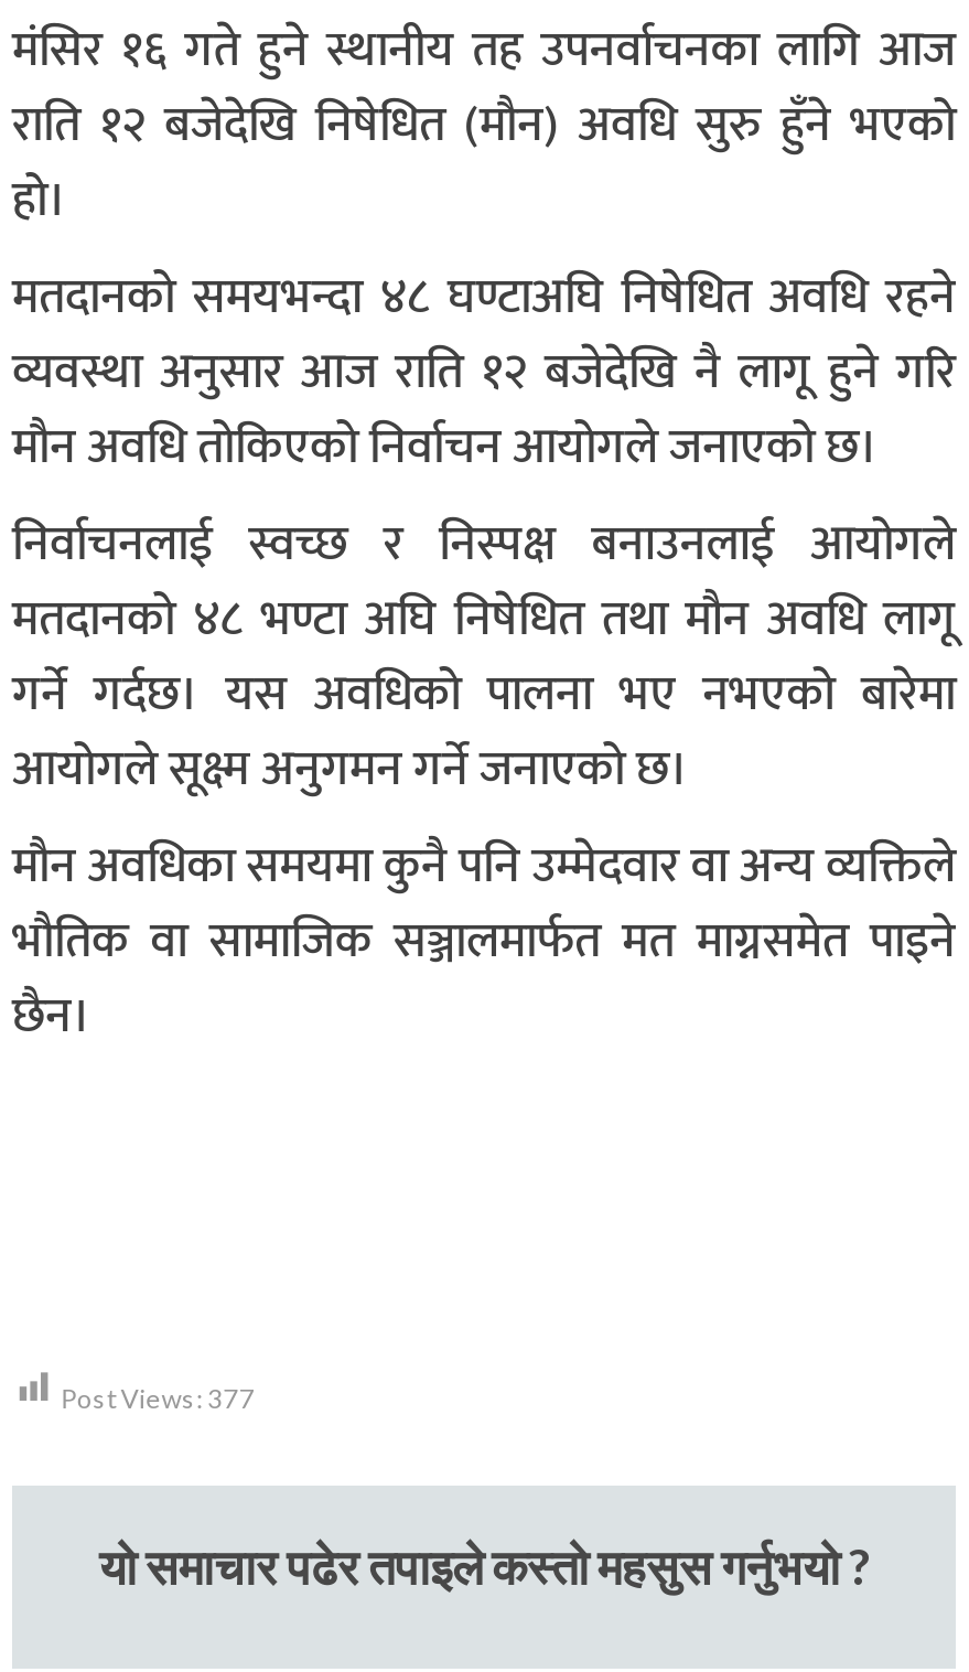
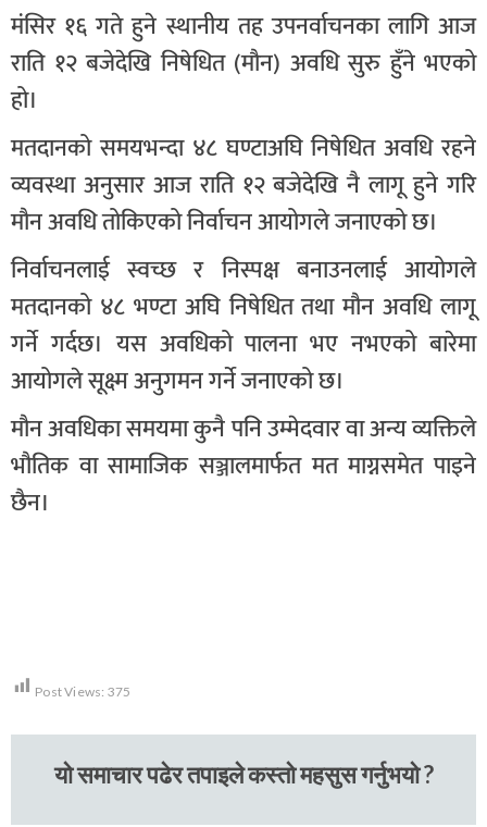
[61,1381,255,1414] Post Views: 377 -> [35,683,131,699] Post Views: 375

